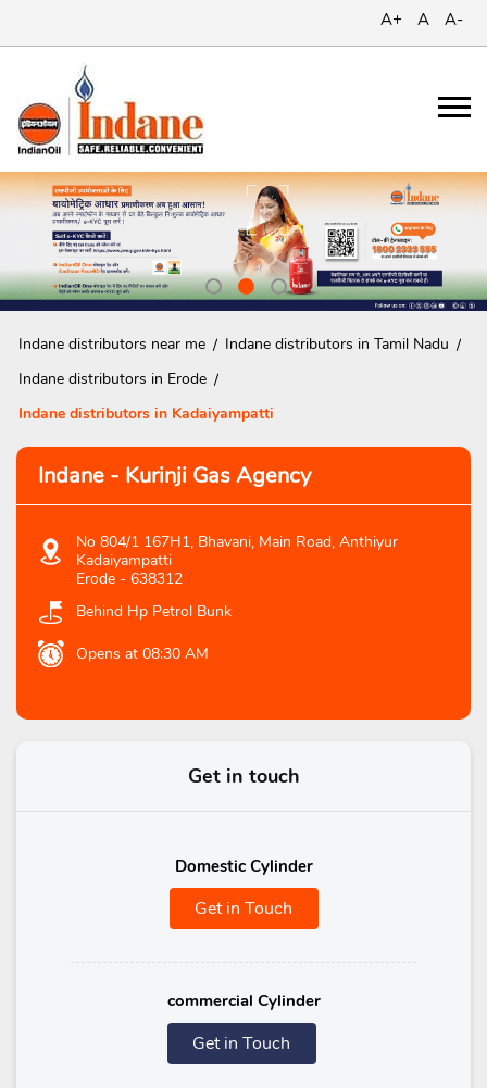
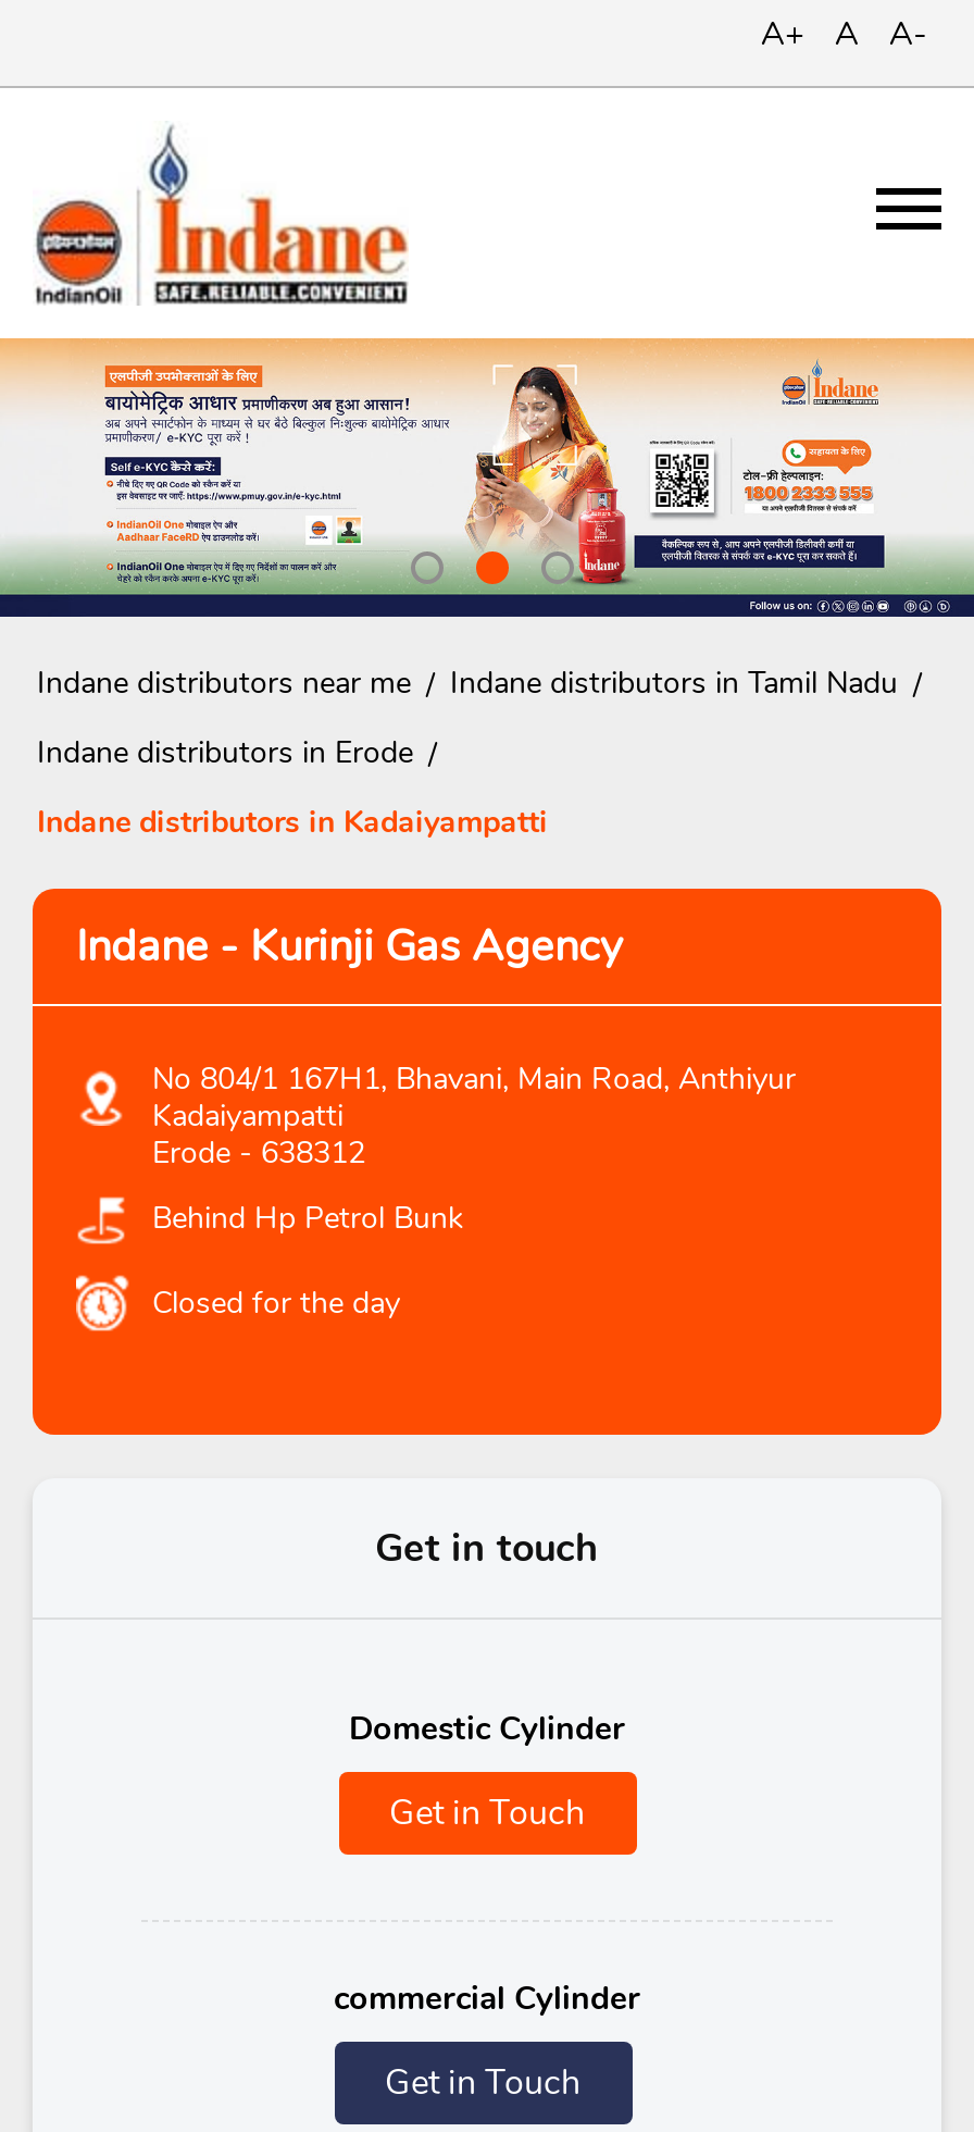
[76,644,209,664] Opens at 08:30 AM -> [152,1283,400,1324] Closed for the day

